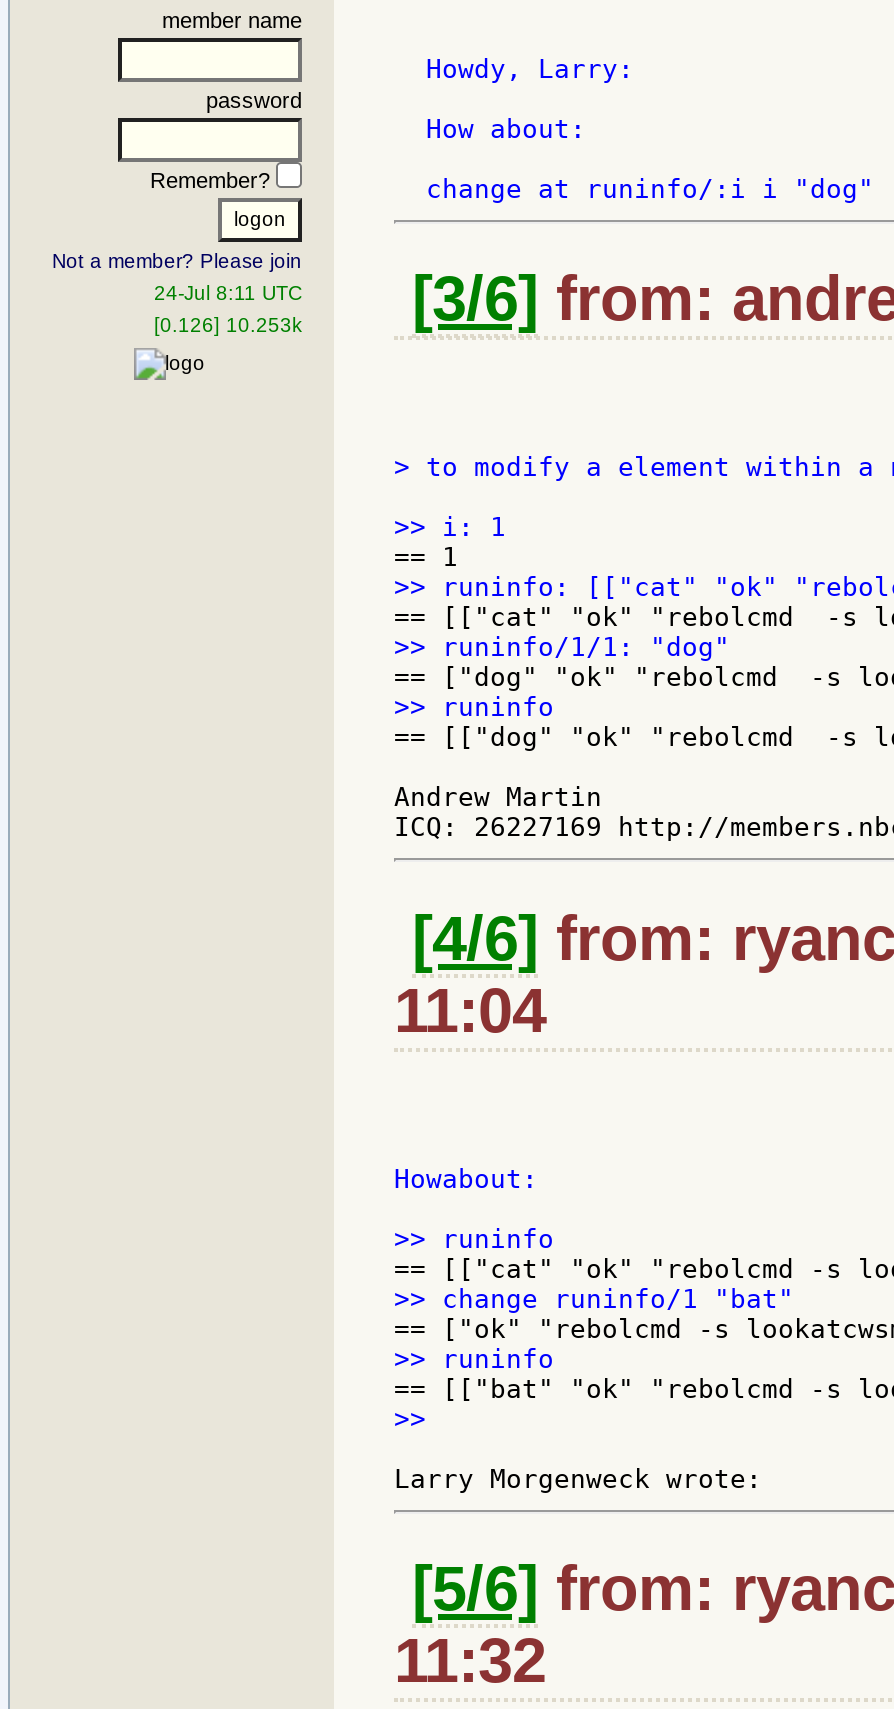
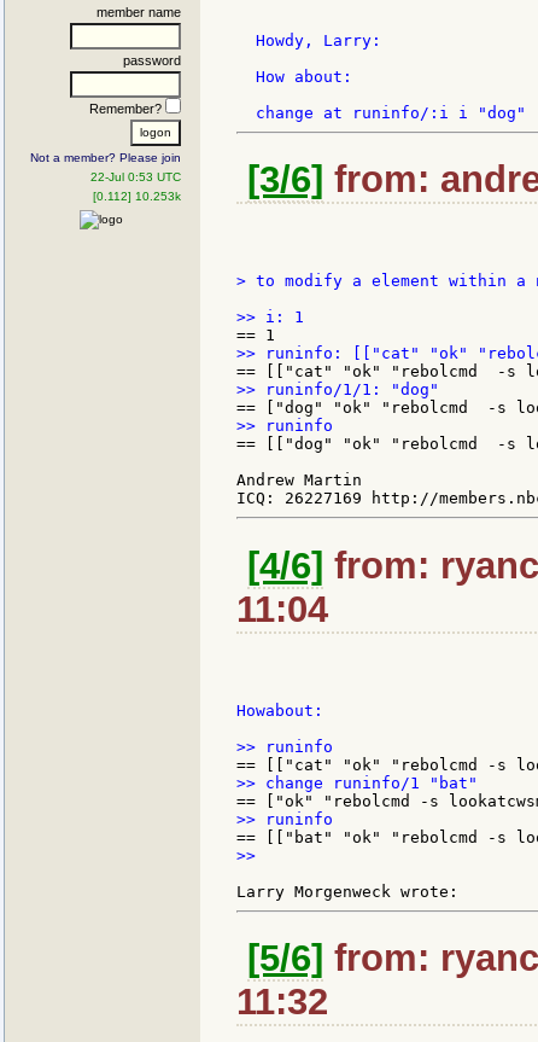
[154,282,302,304] 24-Jul 8:11 UTC -> [90,170,181,184] 22-Jul 0:53 UTC
[154,314,302,336] [0.126] 10.253k -> [93,190,181,203] [0.112] 10.253k

